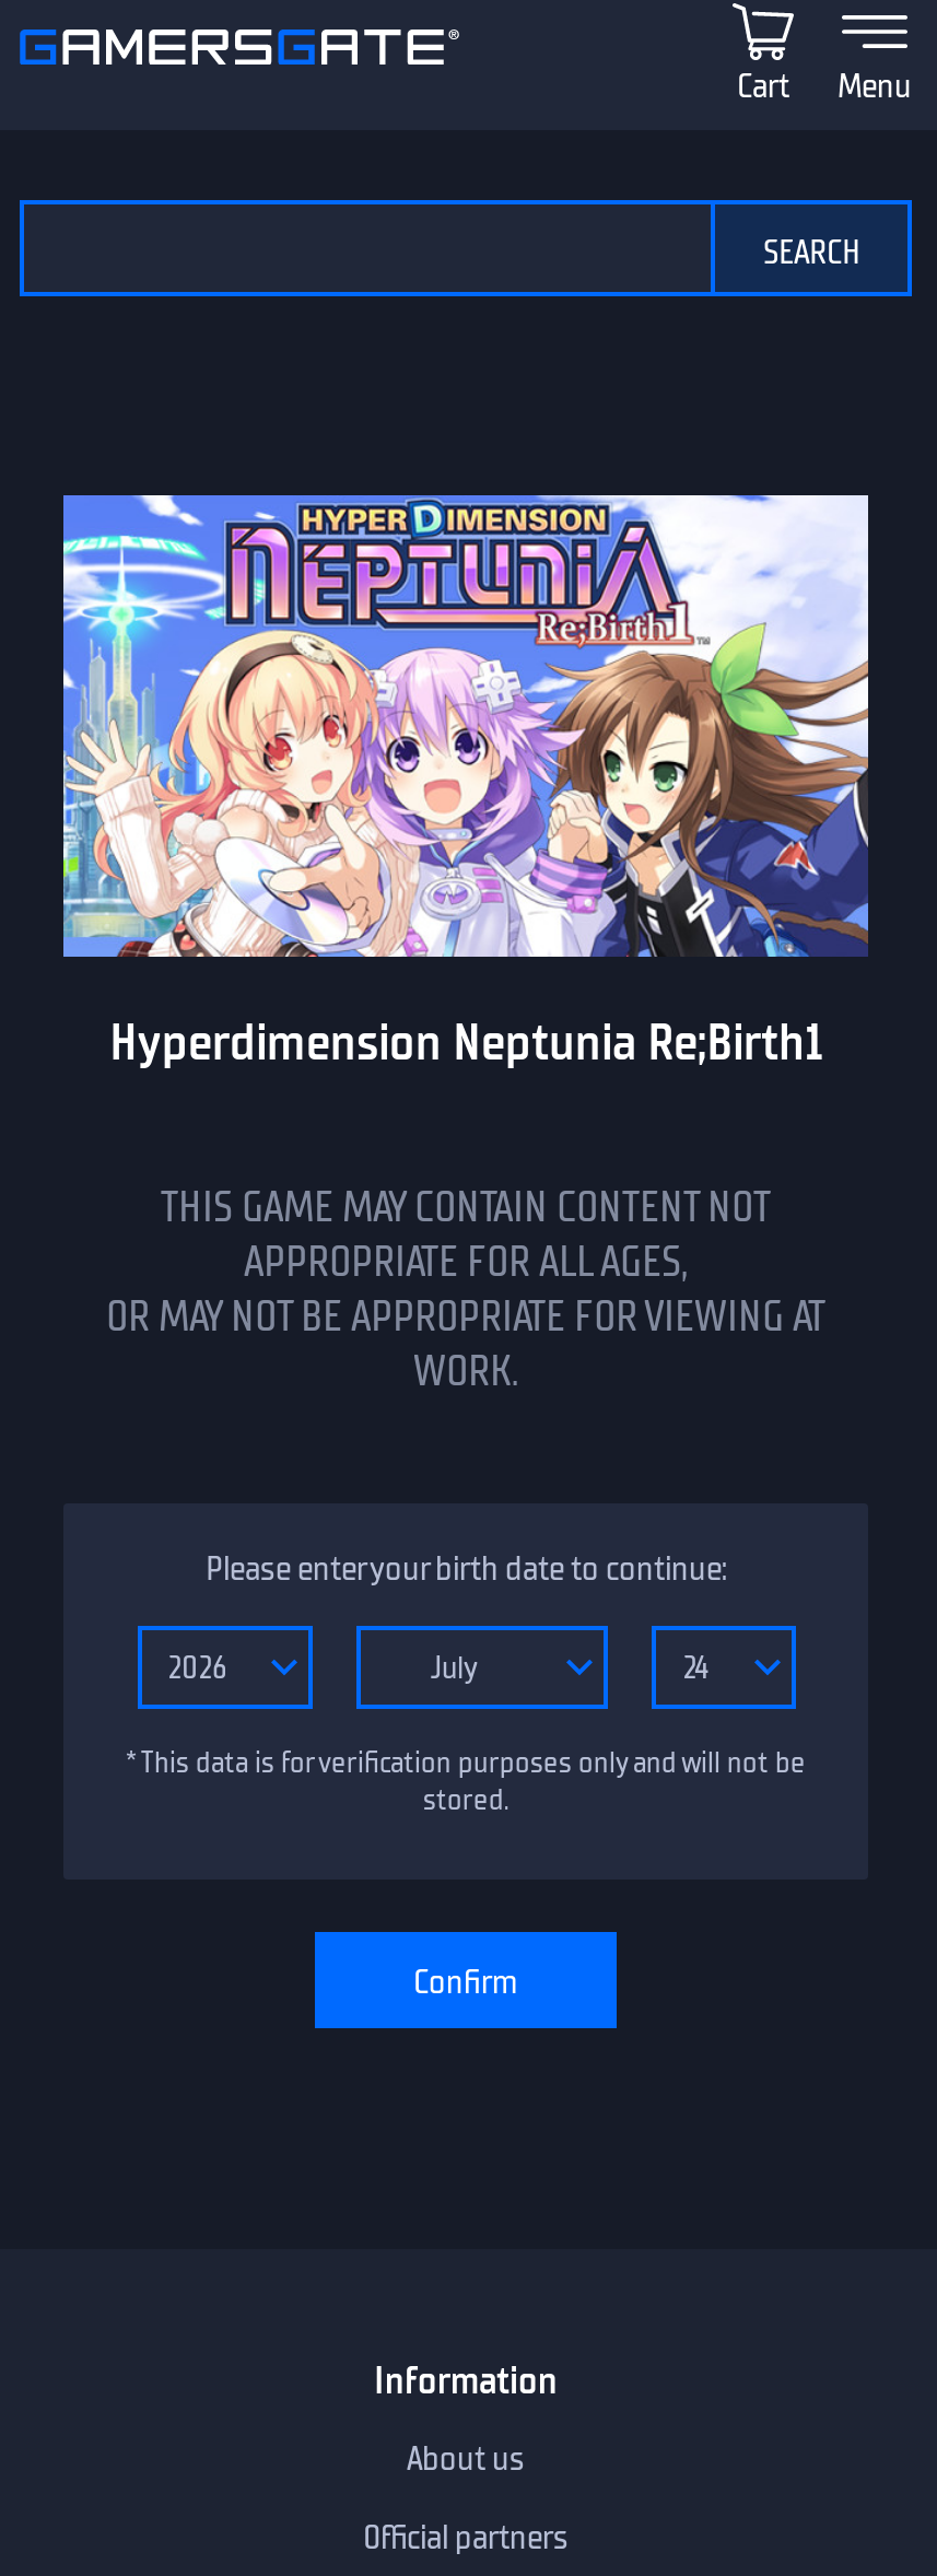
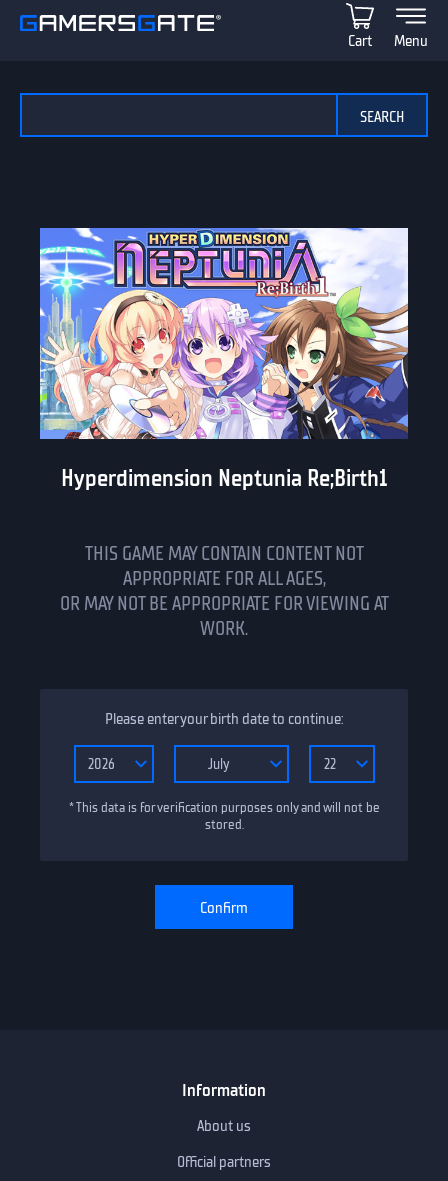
[683,1648,710,1689] 24 -> [323,755,335,774] 22

